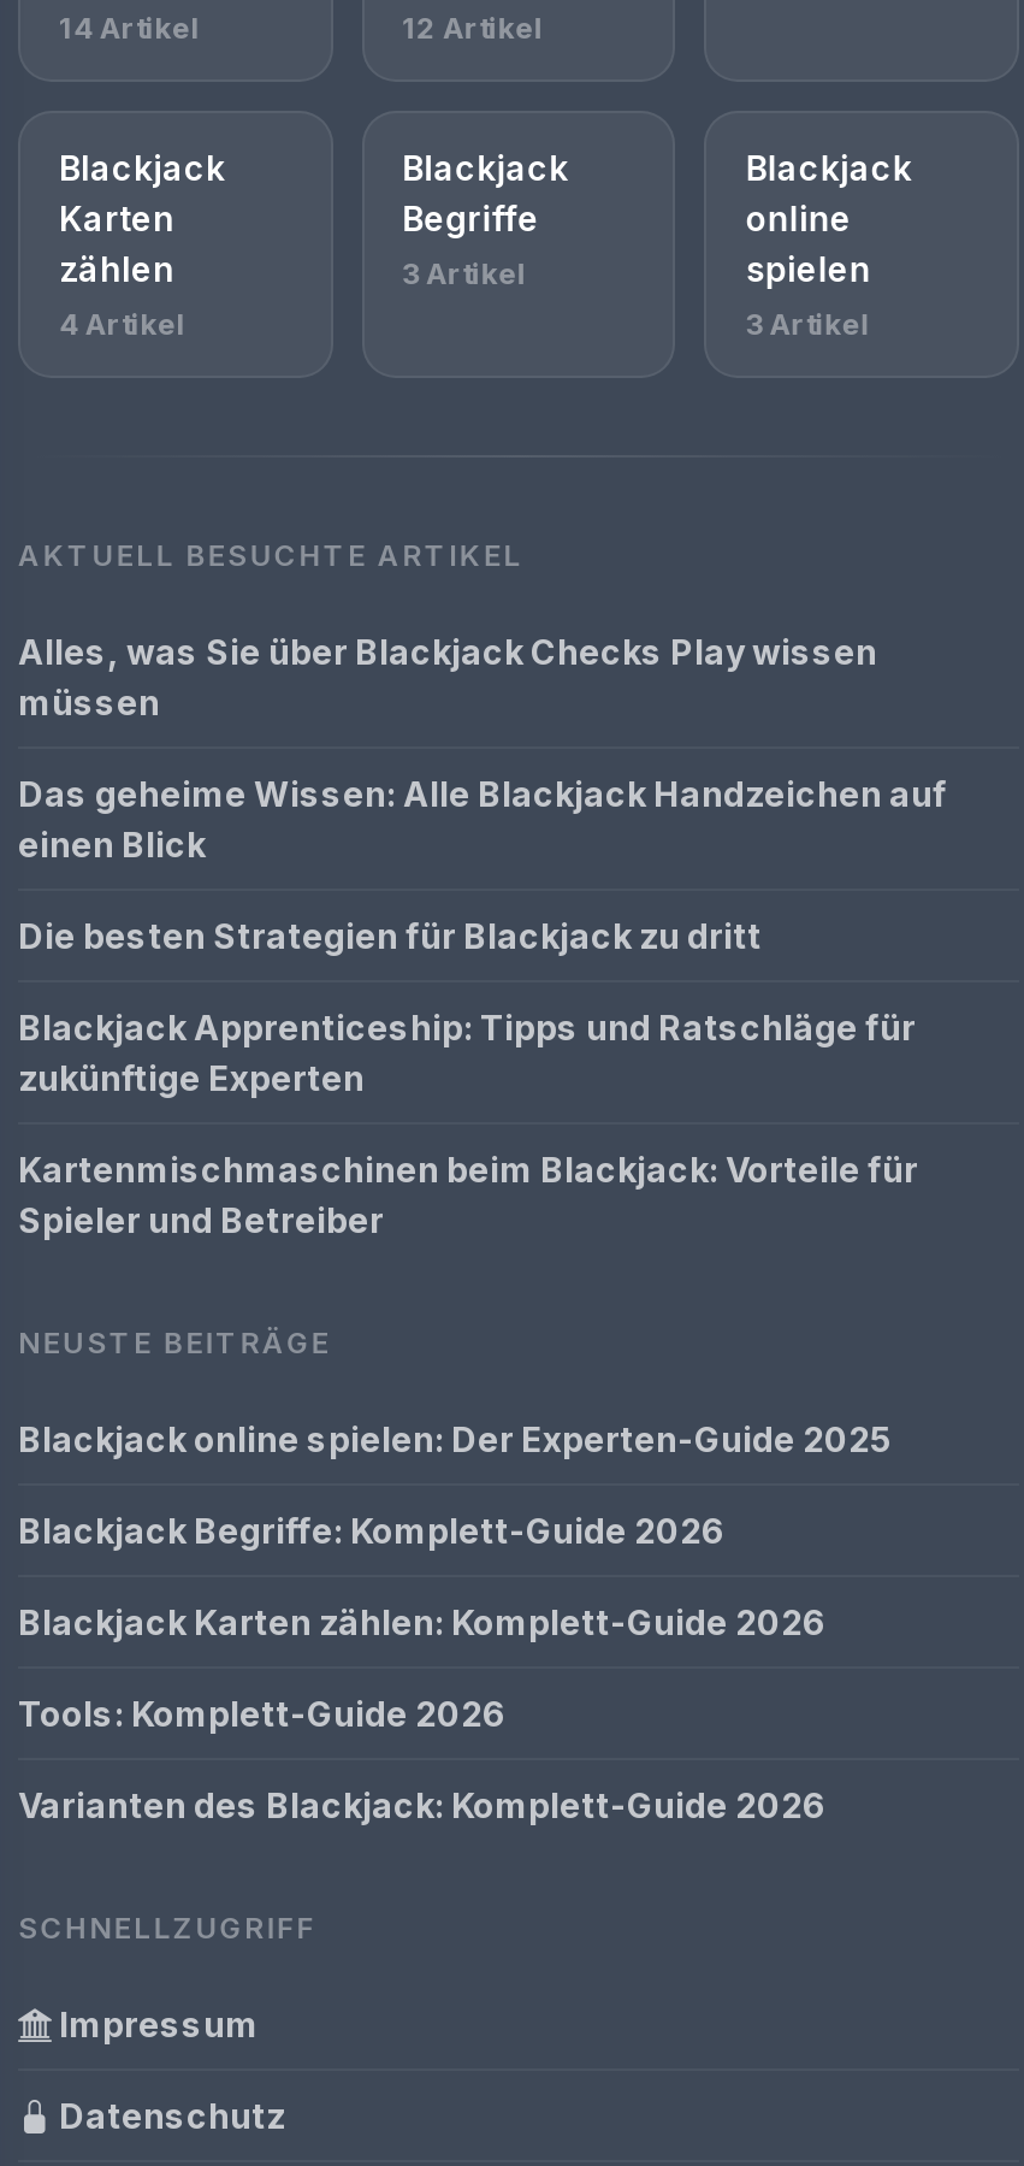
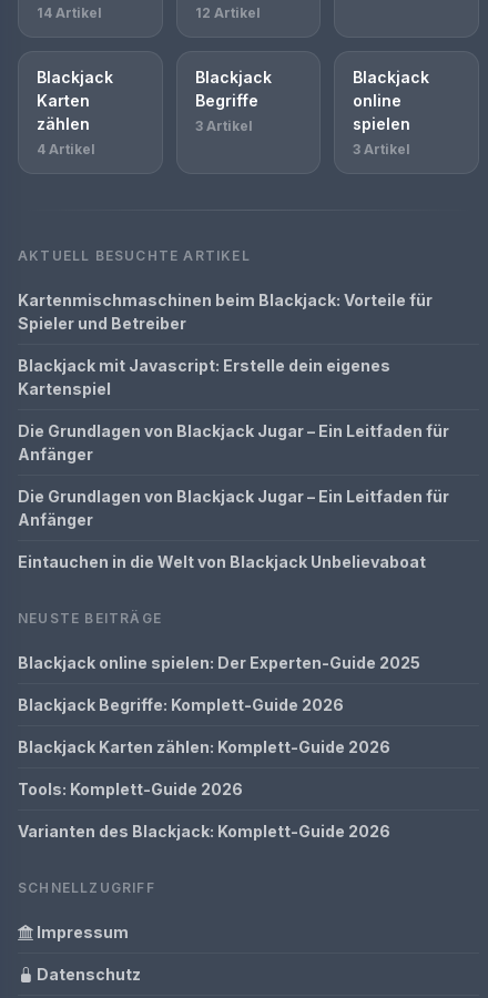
[18,631,947,1098] Alles, was Sie über Blackjack Checks Play wissen | müssen | Das geheime Wissen: Alle Blackjack Handzeichen auf | einen Blick | Die besten Strategien für Blackjack zu dritt | Blackjack Apprenticeship: Tipps und Ratschläge für | zukünftige Experten -> none
moved [18,1149,918,1240] -> [18,291,433,333]: Kartenmischmaschinen beim Blackjack: Vorteile für | Spieler und Betreiber
none -> [18,356,449,571] Blackjack mit Javascript: Erstelle dein eigenes | Kartenspiel | Die Grundlagen von Blackjack Jugar – Ein Leitfaden für | Anfänger | Die Grundlagen von Blackjack Jugar – Ein Leitfaden für | Anfänger | Eintauchen in die Welt von Blackjack Unbelievaboat

